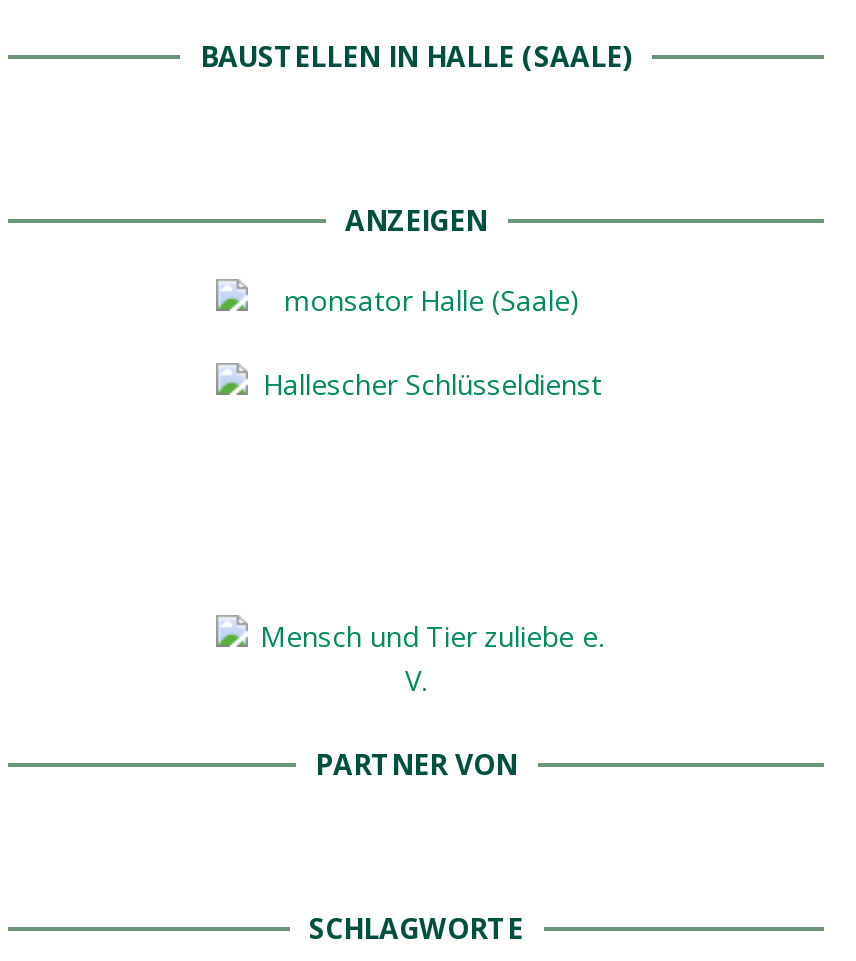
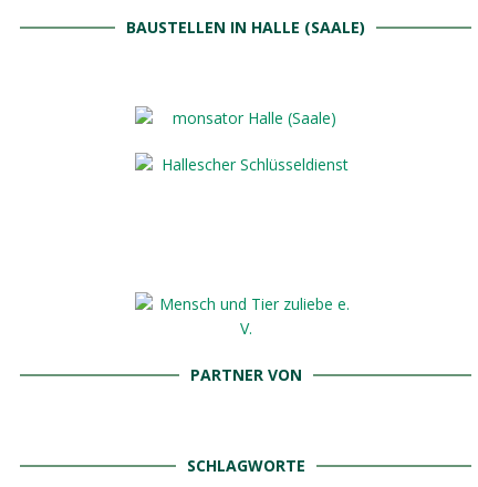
[345,202,487,240] ANZEIGEN -> none

